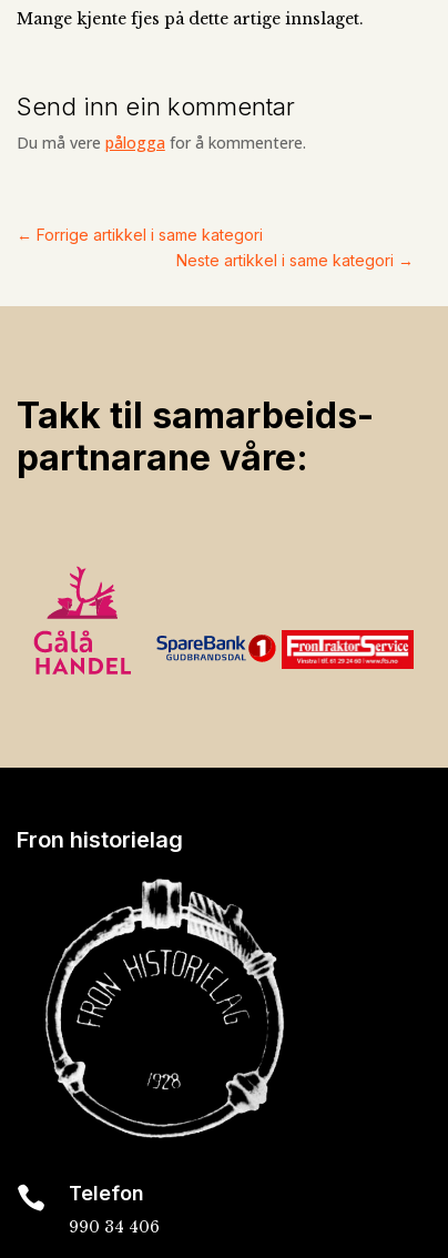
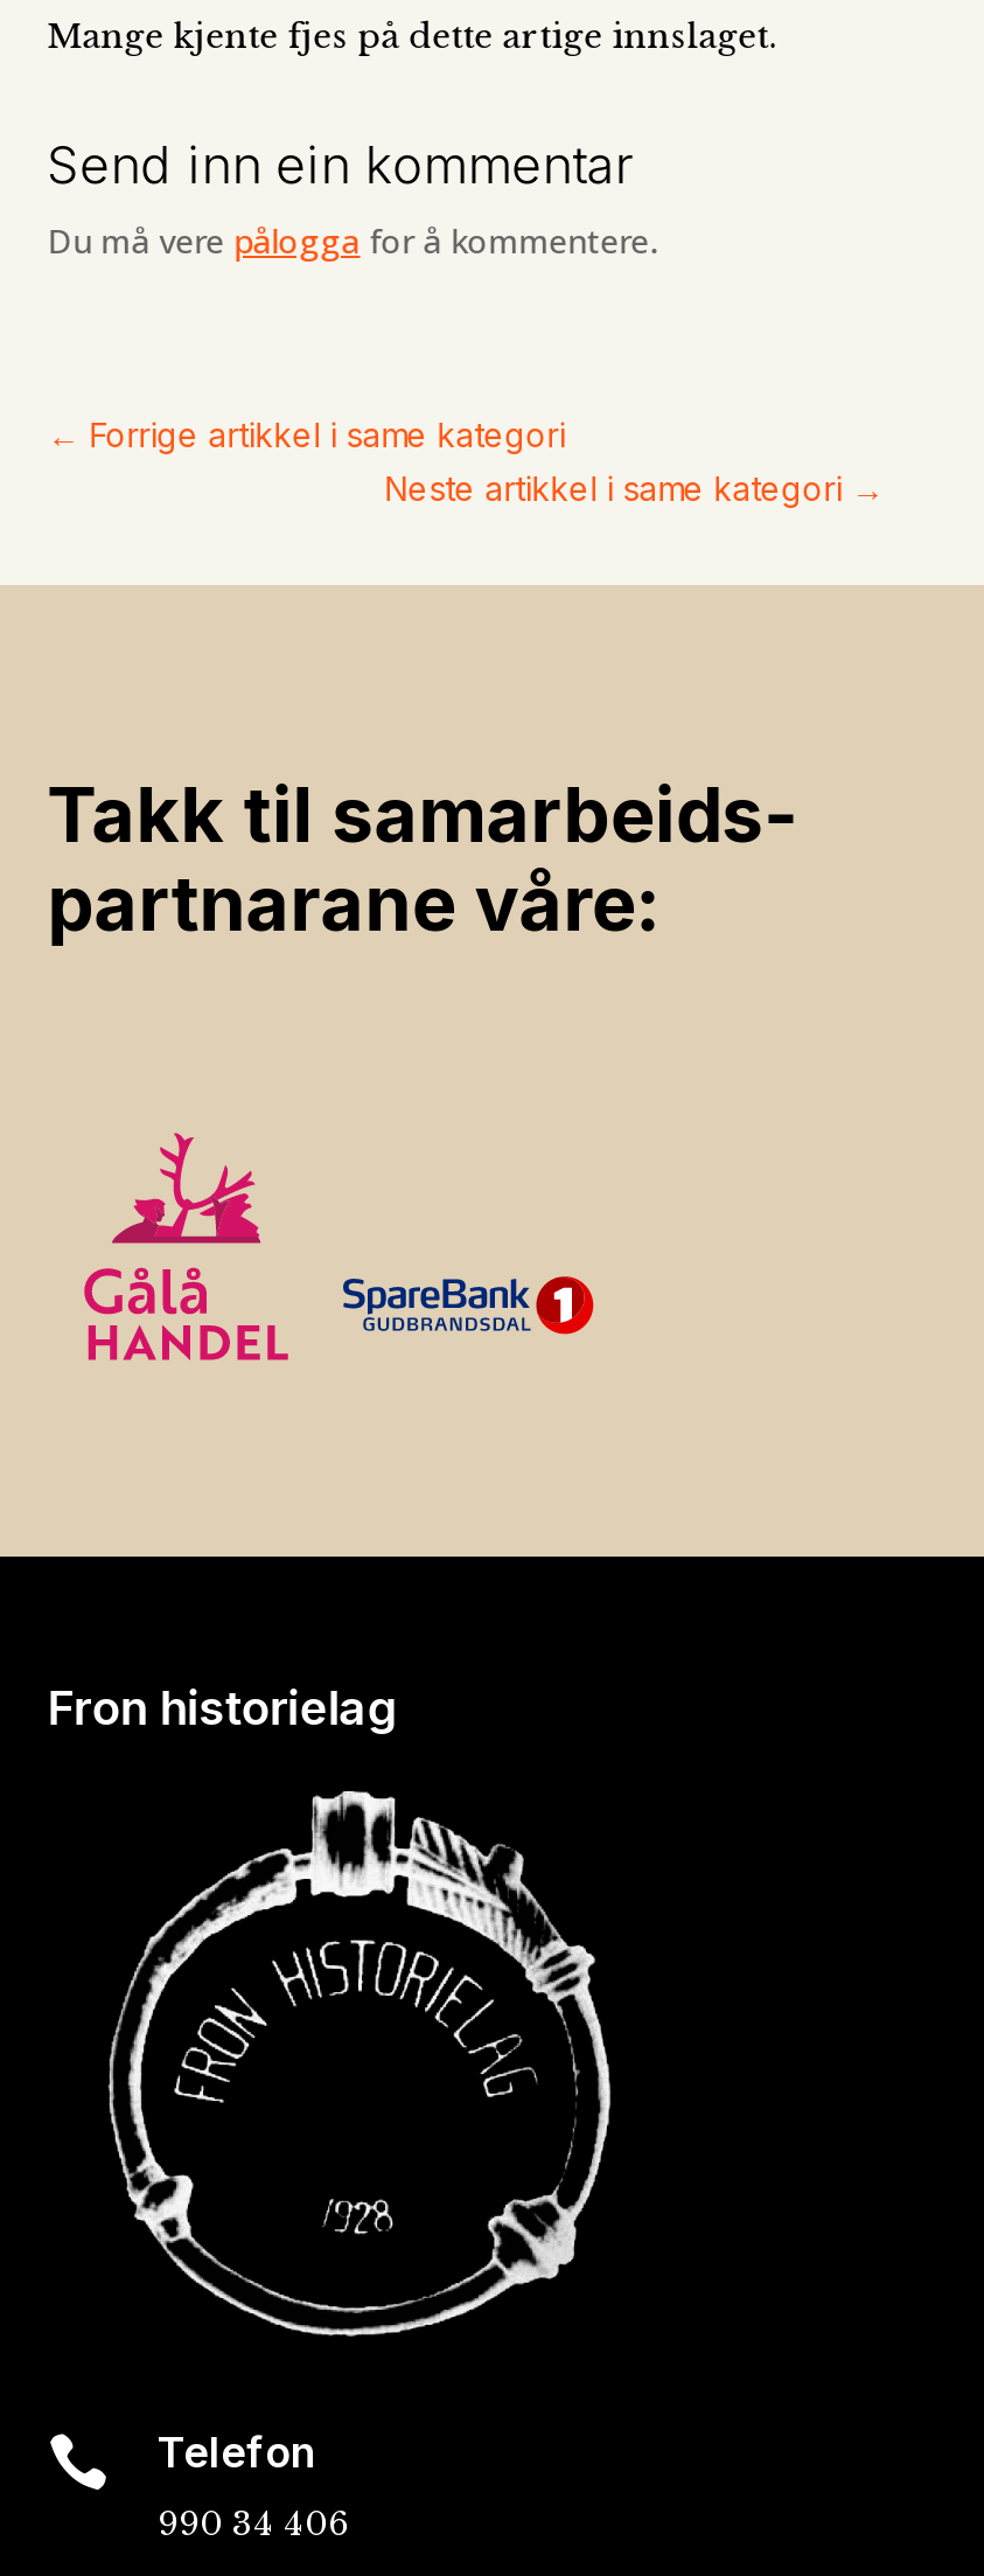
[281,629,415,670] [image] -> none

